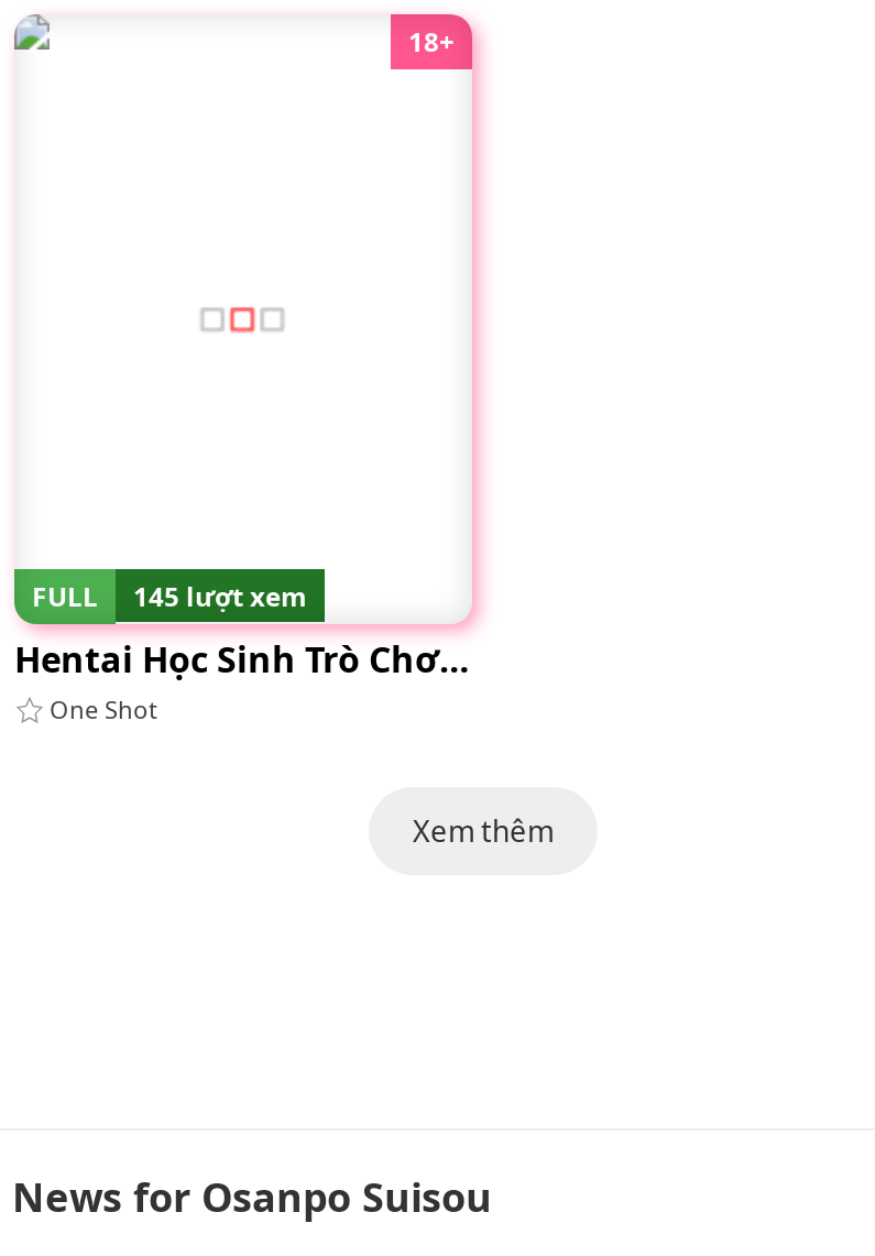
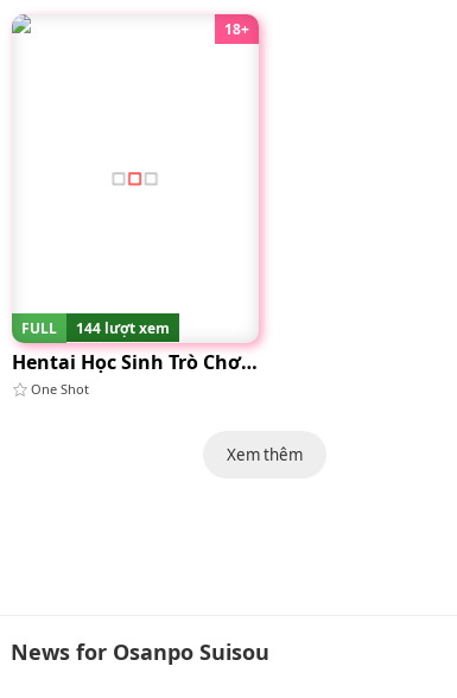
[32,579,307,616] FULL 145 lượt xem -> [21,318,170,339] FULL 144 lượt xem

